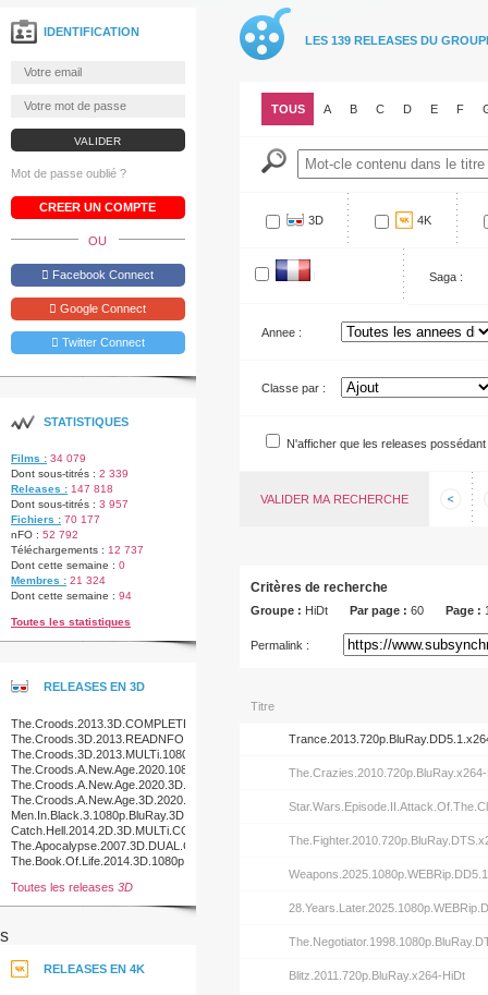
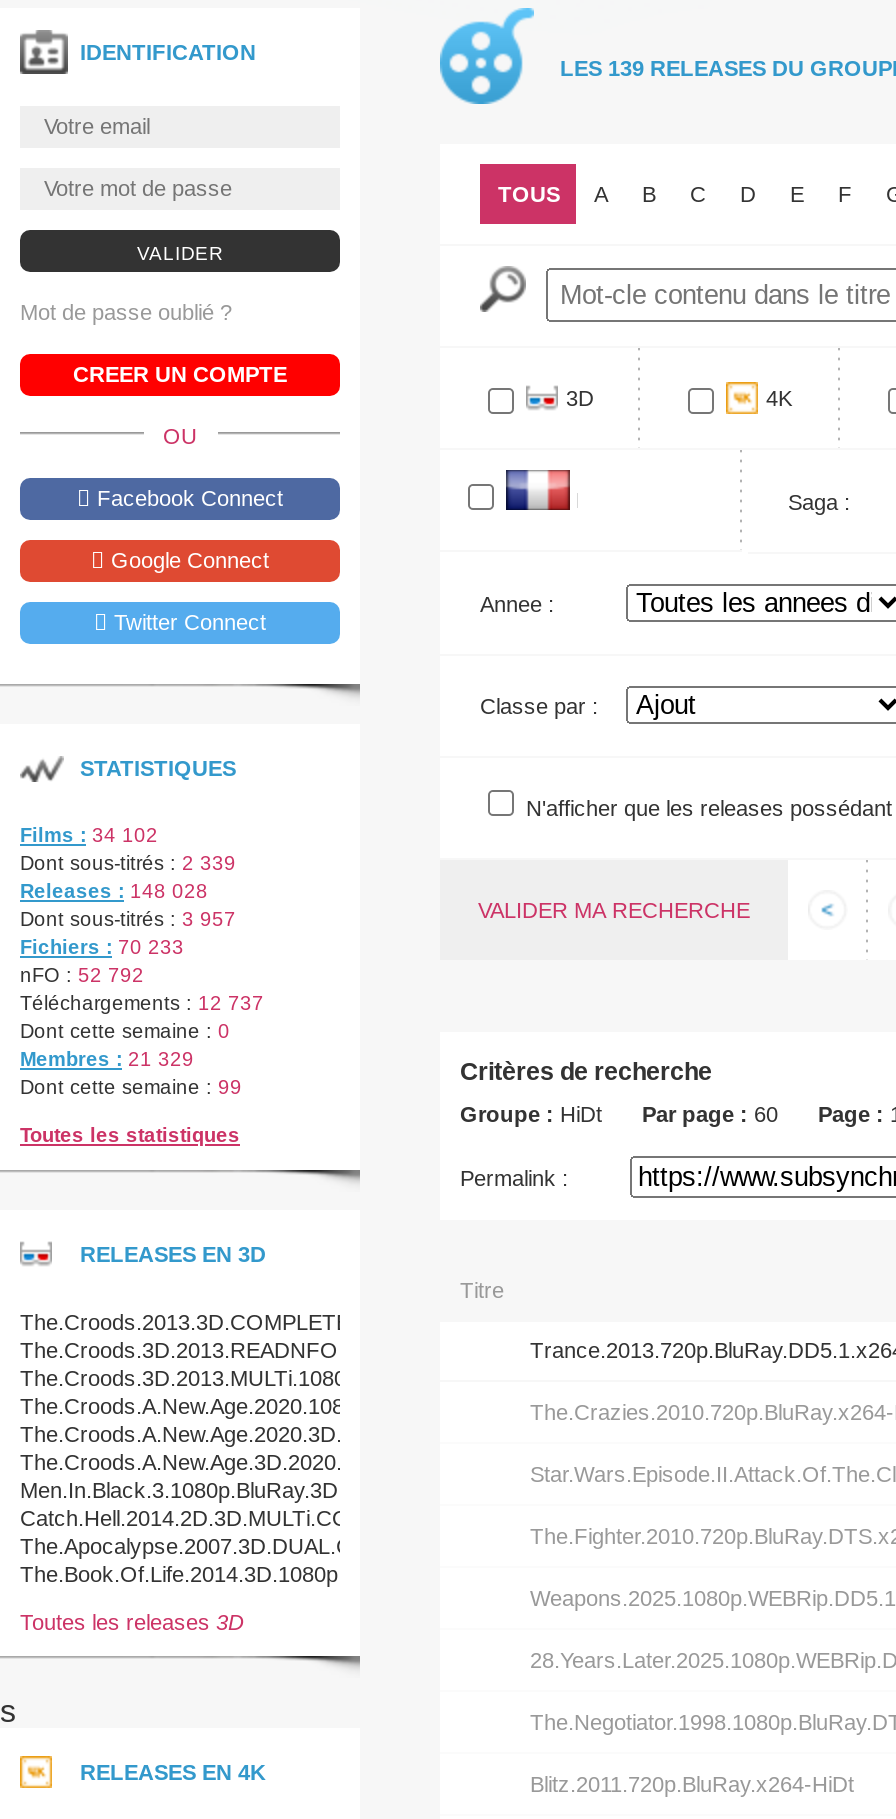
[11,452,86,464] Films : 34 079 -> [20,824,158,846] Films : 34 102
[11,483,113,495] Releases : 147 818 -> [20,880,208,902] Releases : 148 028
[11,513,100,525] Fichiers : 70 177 -> [20,936,184,958] Fichiers : 70 233
[11,574,106,586] Membres : 21 324 -> [20,1048,194,1070] Membres : 21 329
[11,590,132,602] Dont cette semaine : 94 -> [20,1076,242,1098] Dont cette semaine : 99

